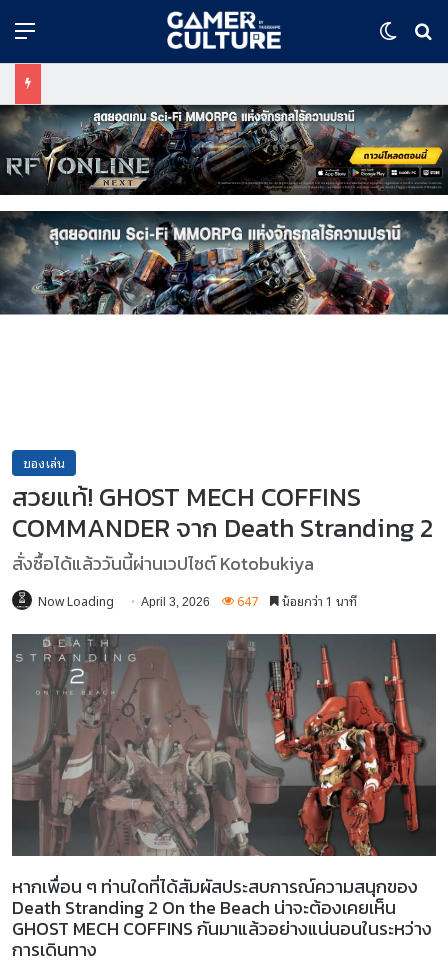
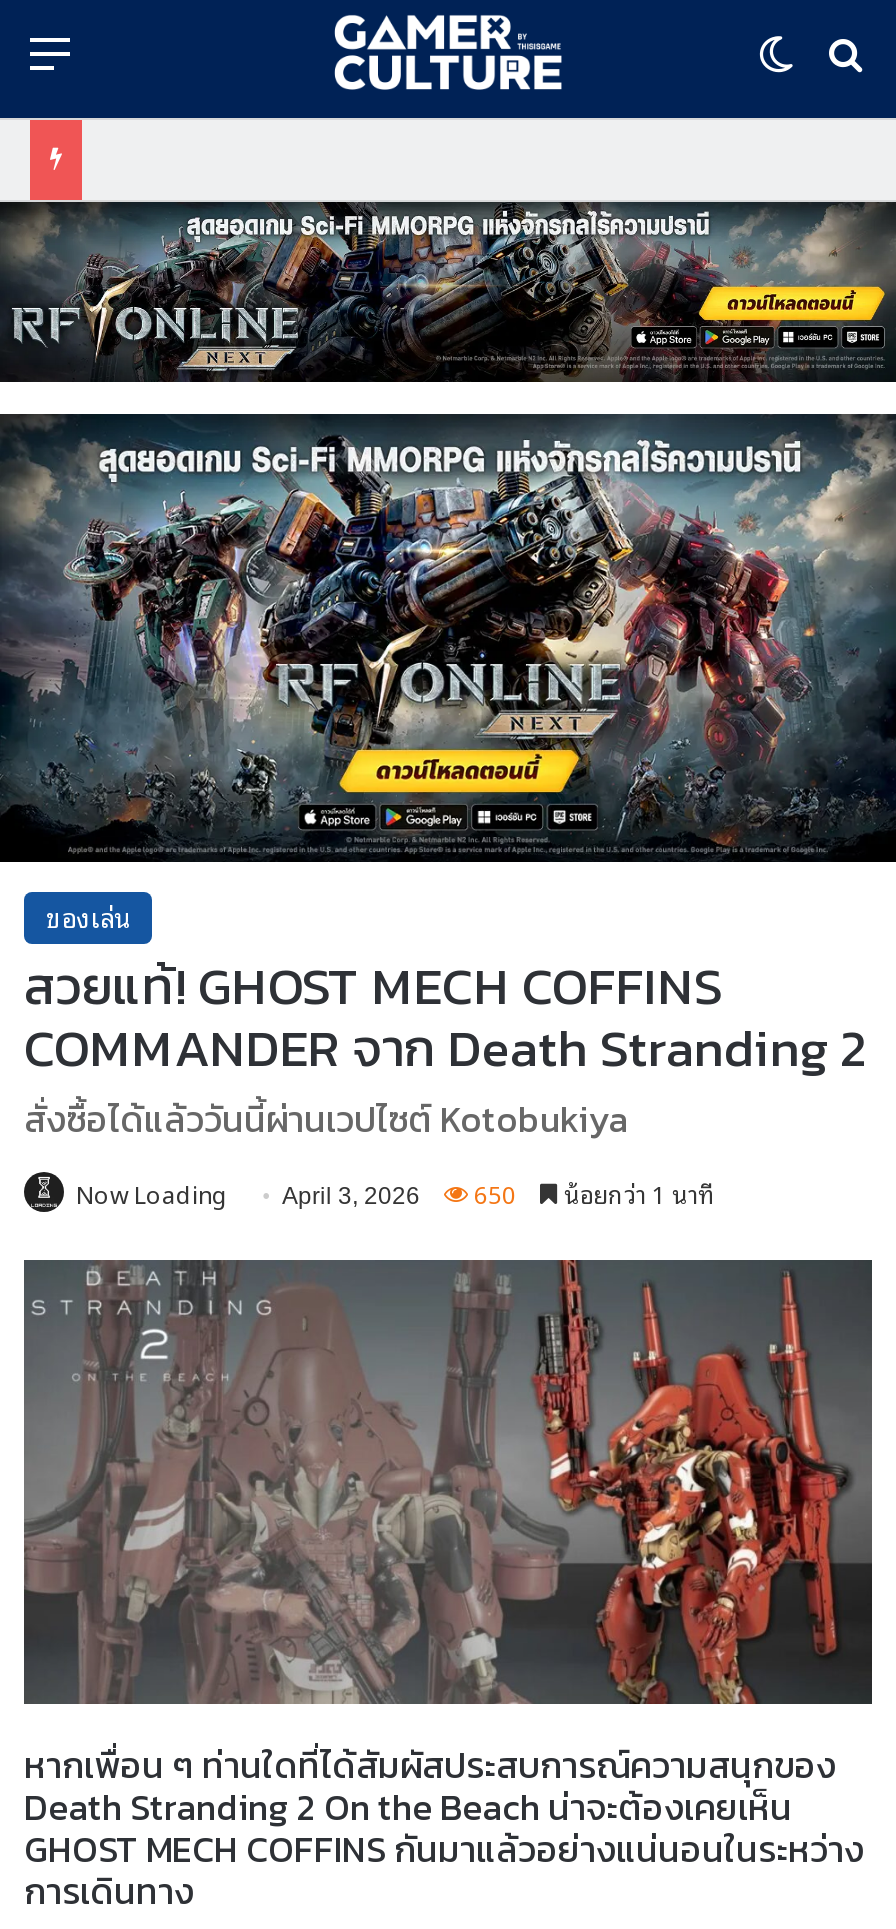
none -> [6,620,890,864] [image]
[38,591,357,610] Now Loading April 3, 2026 647 น้อยกว่า 1 นาที -> [76,1173,714,1211] Now Loading April 3, 2026 650 น้อยกว่า 1 นาที

